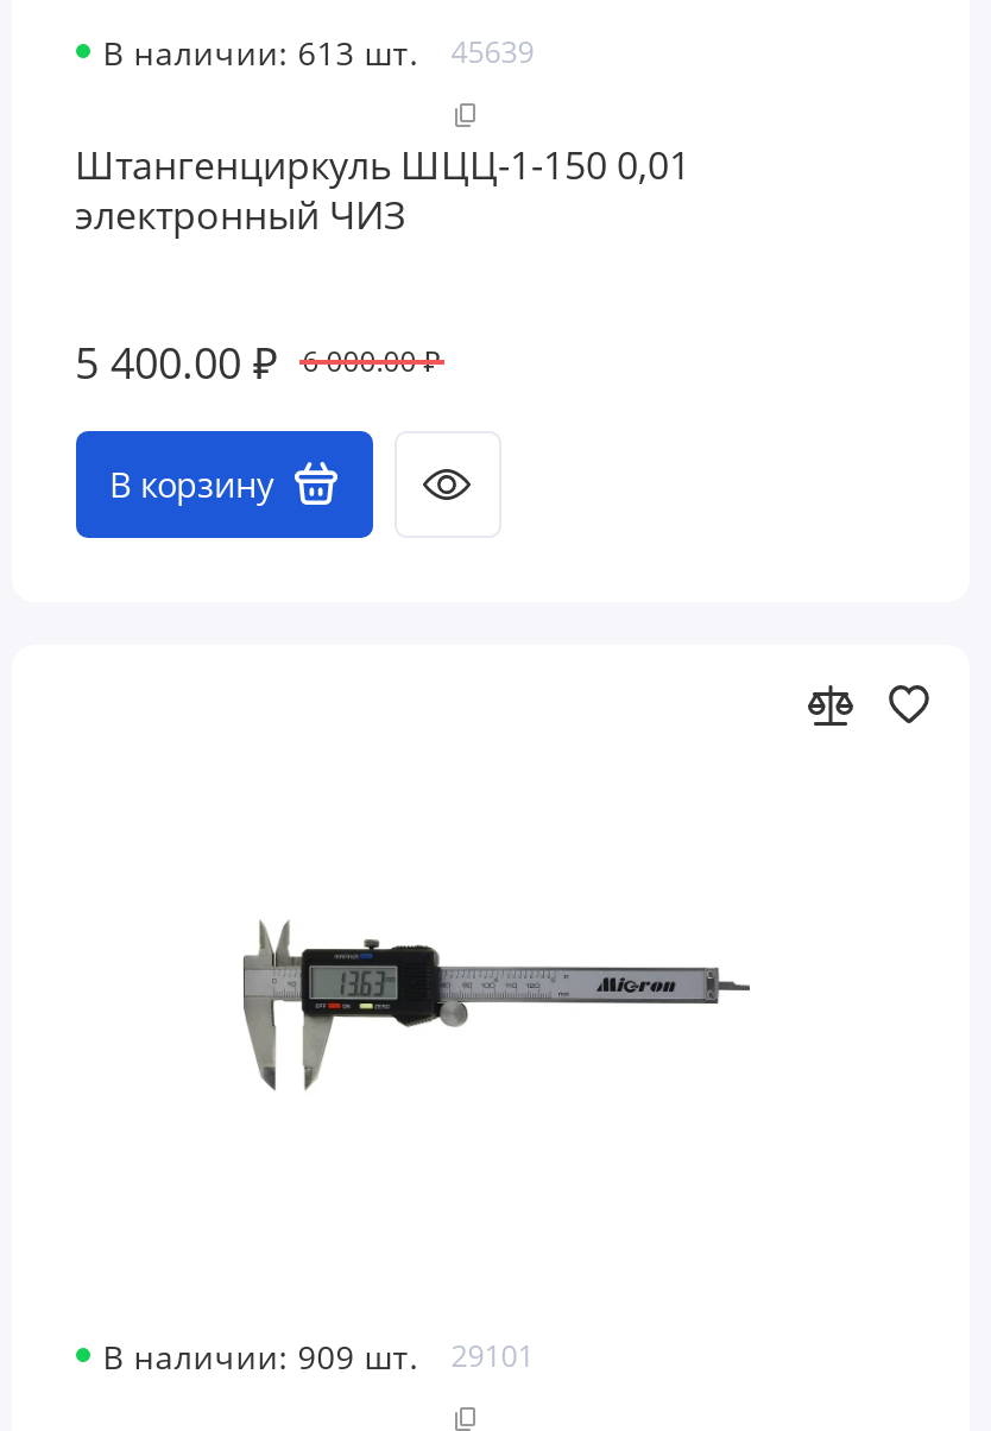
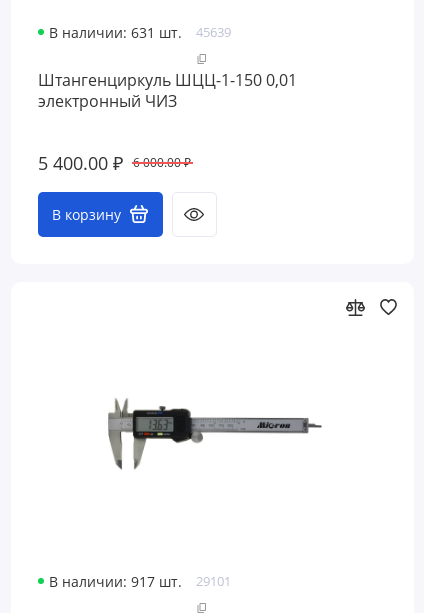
[103,32,534,75] В наличии: 613 шт. 45639 -> [49,24,231,42] В наличии: 631 шт. 45639
[103,1337,534,1380] В наличии: 909 шт. 29101 -> [49,573,231,591] В наличии: 917 шт. 29101

